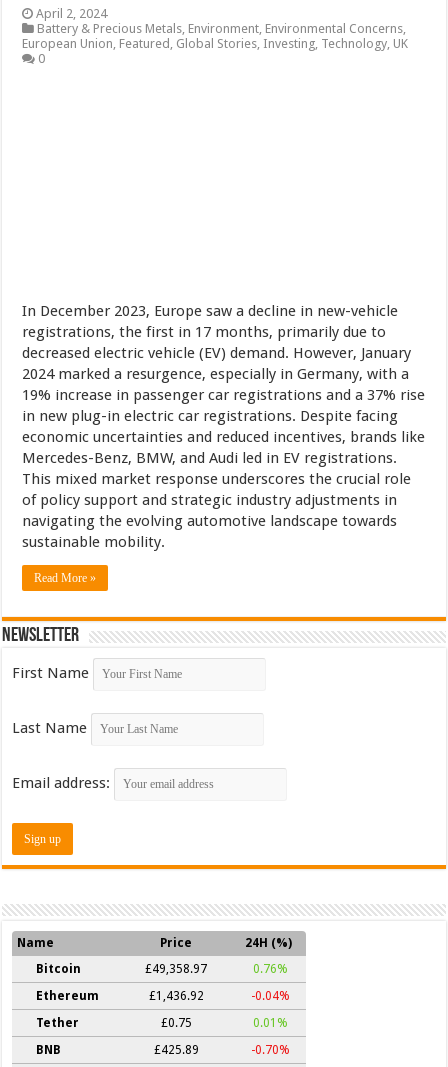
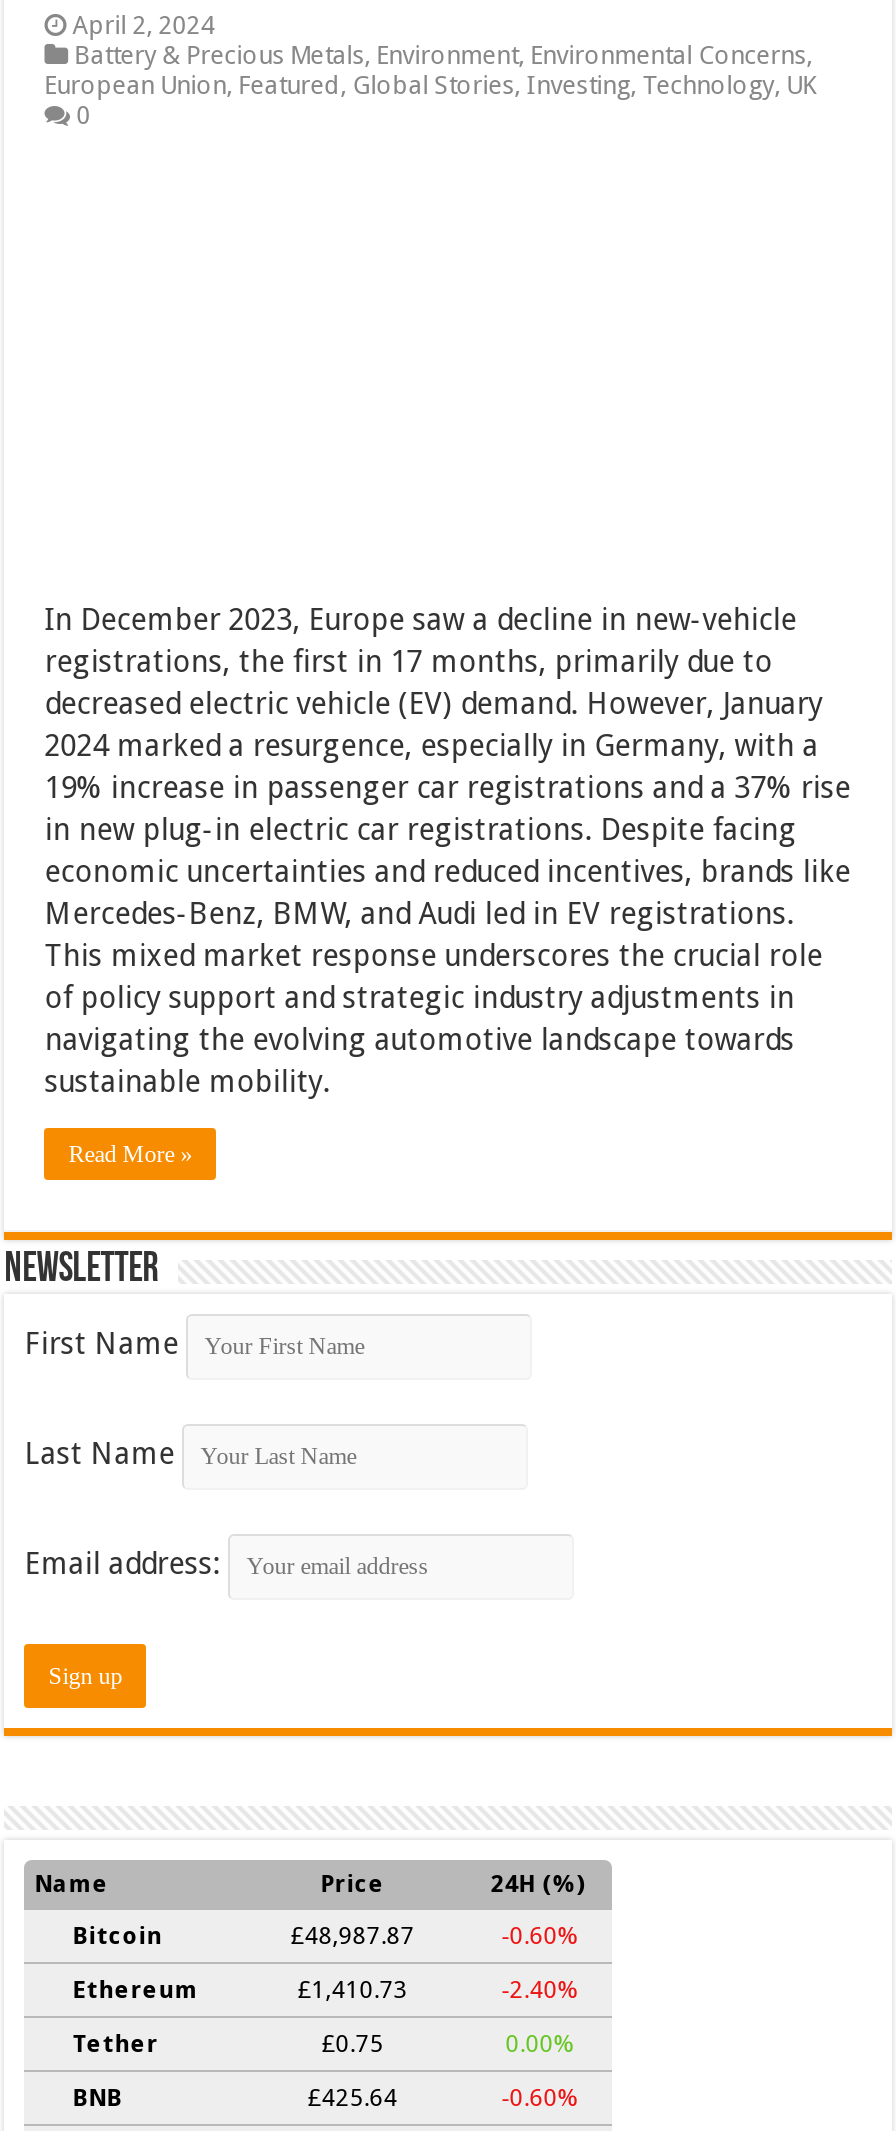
[145,962,207,976] £49,358.97 -> [290,1922,414,1950] £48,987.87
[253,962,288,976] 0.76% -> [501,1922,579,1950] -0.60%
[149,989,204,1003] £1,436.92 -> [297,1976,407,2004] £1,410.73
[251,989,290,1003] -0.04% -> [501,1976,579,2004] -2.40%
[253,1016,288,1030] 0.01% -> [505,2030,575,2058] 0.00%
[154,1043,199,1057] £425.89 -> [307,2084,397,2112] £425.64
[251,1043,290,1057] -0.70% -> [501,2084,579,2112] -0.60%

